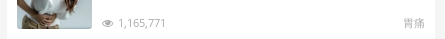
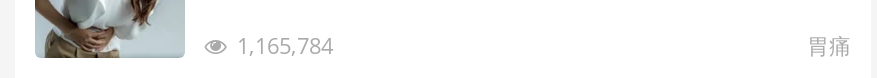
[118,15,166,30] 1,165,771 -> [237,30,333,60] 1,165,784

